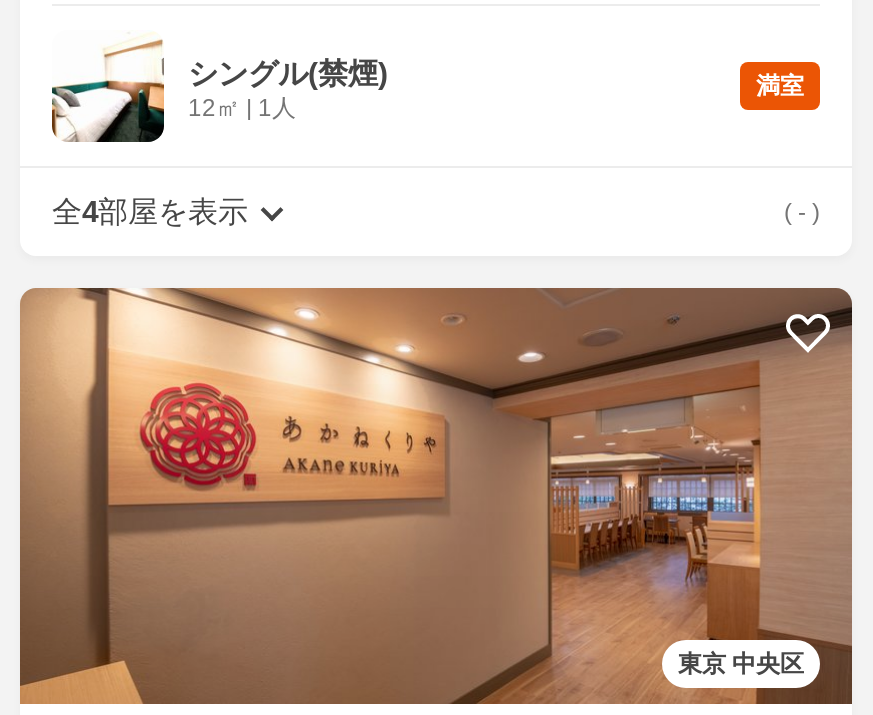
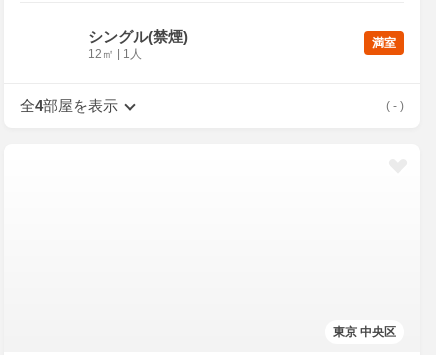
[50,38,166,144] [image] -> none
[18,286,854,706] [image] -> none

